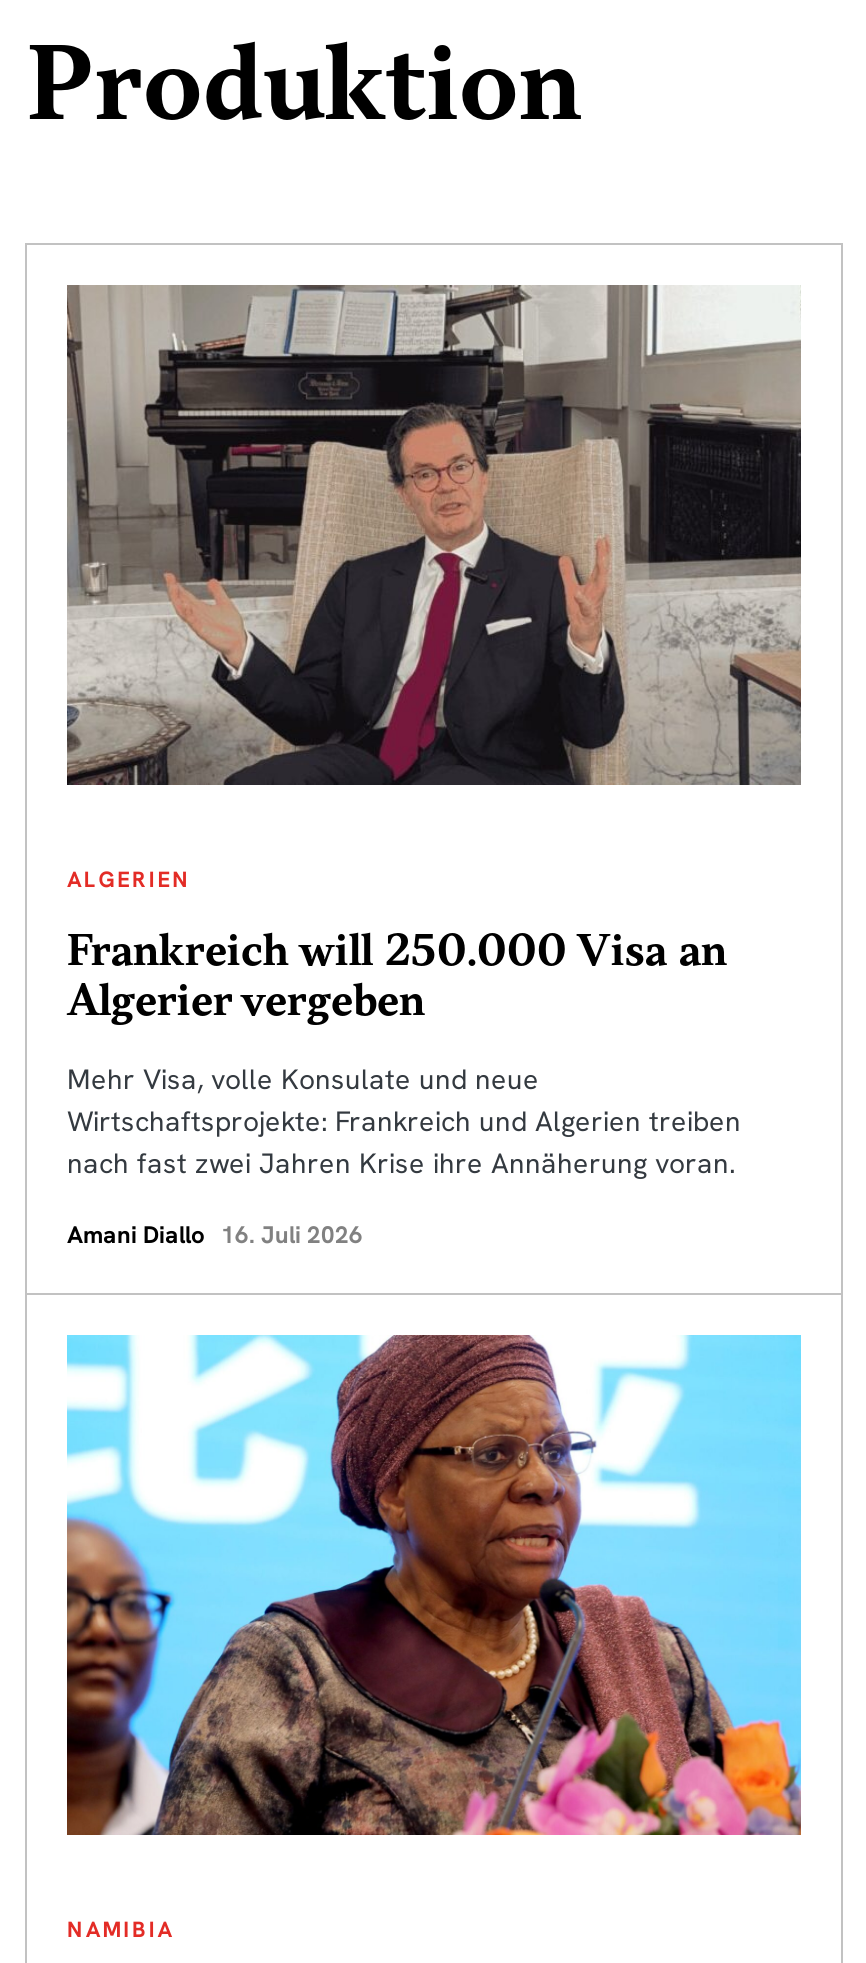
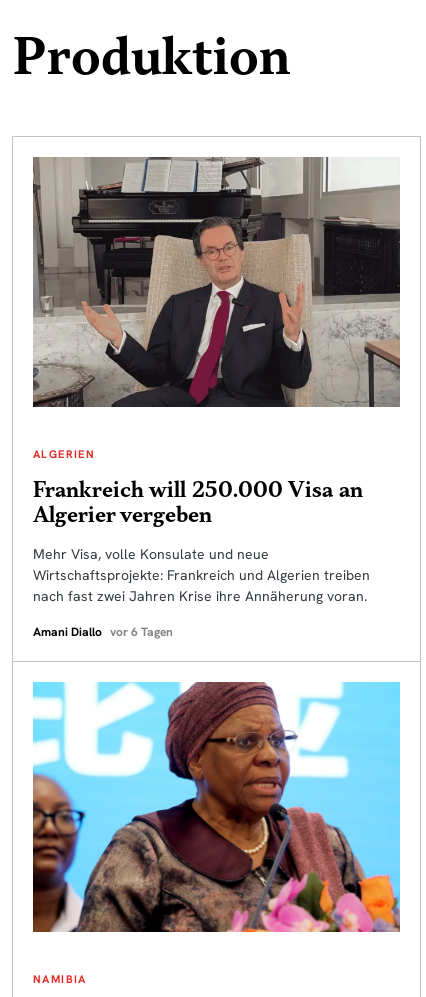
[67,1219,363,1251] Amani Diallo 16. Juli 2026 -> [33,624,173,640] Amani Diallo vor 6 Tagen

